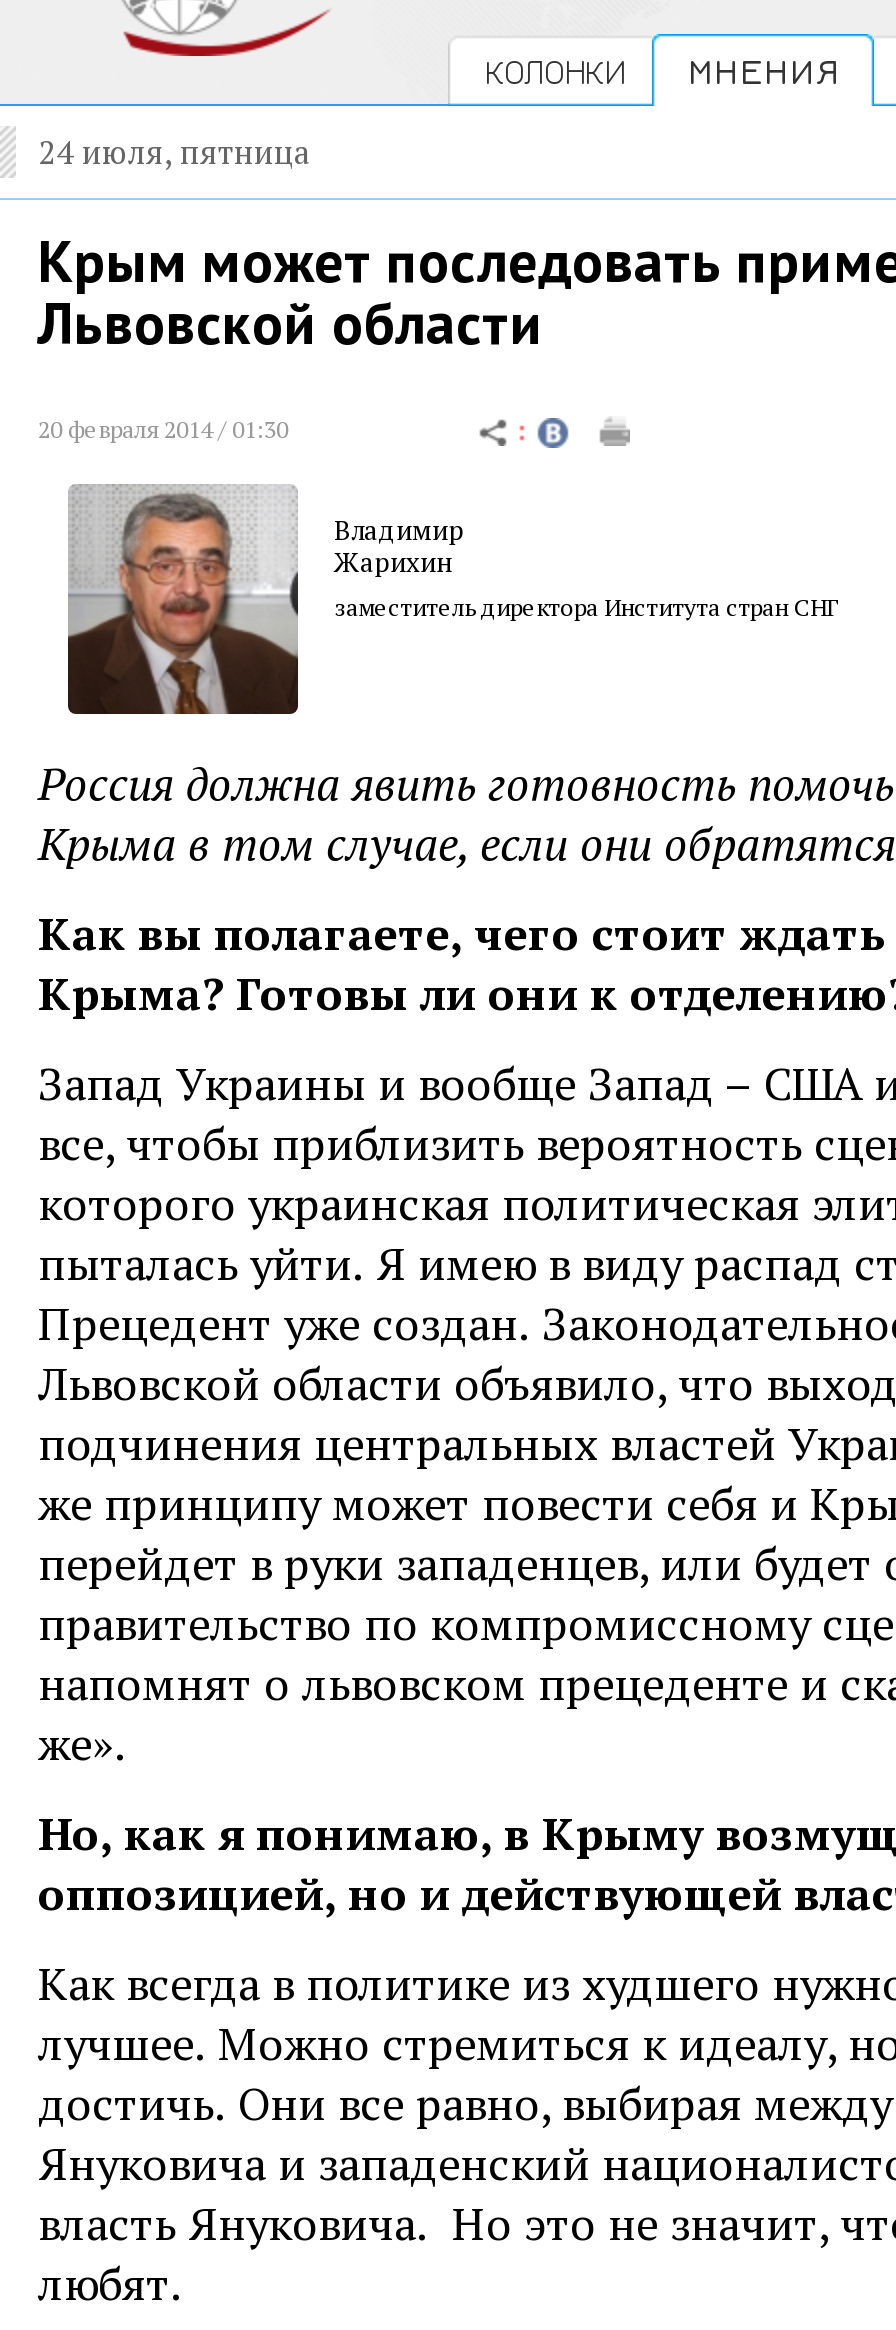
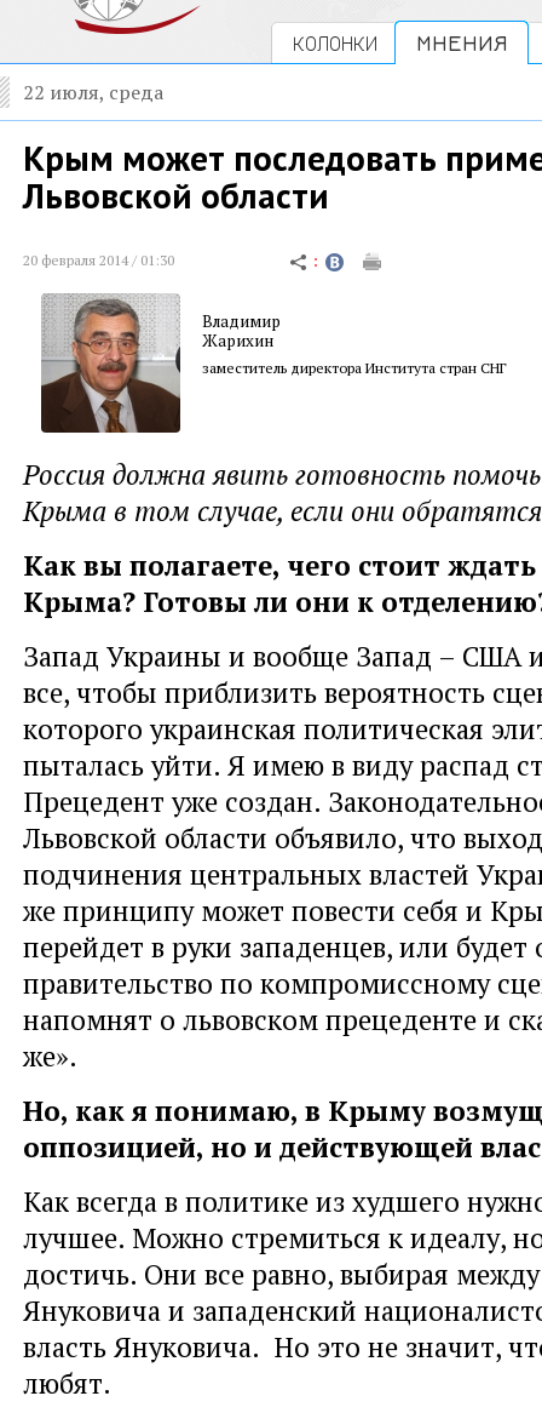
[38,130,310,174] 24 июля, пятница -> [23,79,163,105] 22 июля, среда

